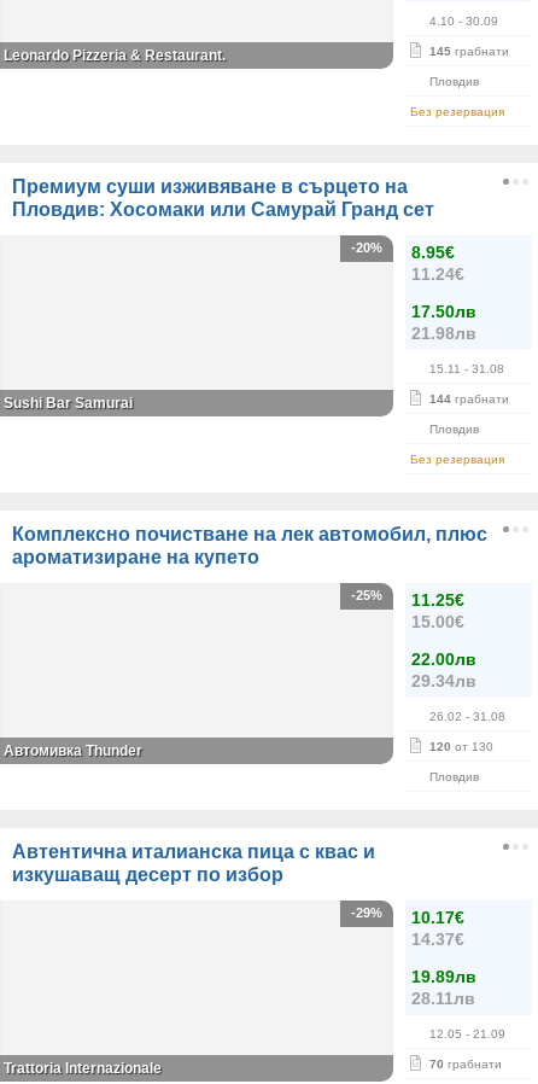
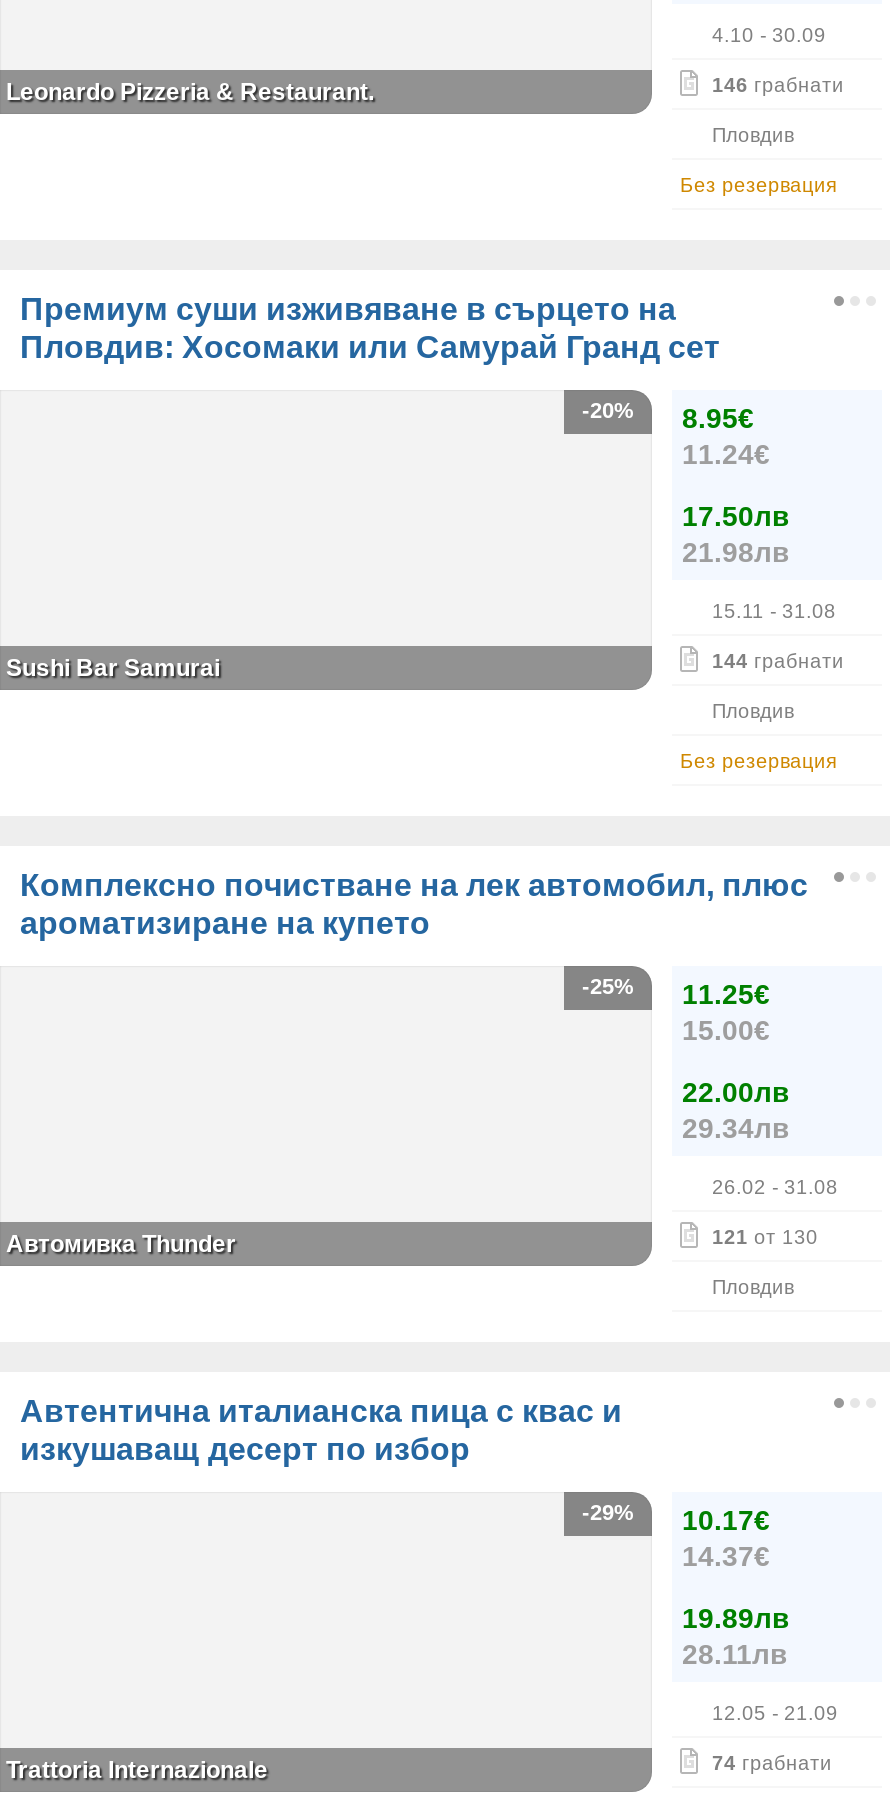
[429,45,509,58] 145 грабнати -> [712,74,844,96] 146 грабнати
[429,740,493,753] 120 от 130 -> [712,1226,818,1248] 121 от 130
[429,1057,502,1071] 70 грабнати -> [712,1752,832,1774] 74 грабнати

